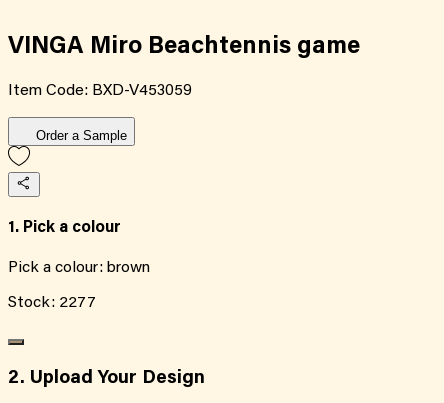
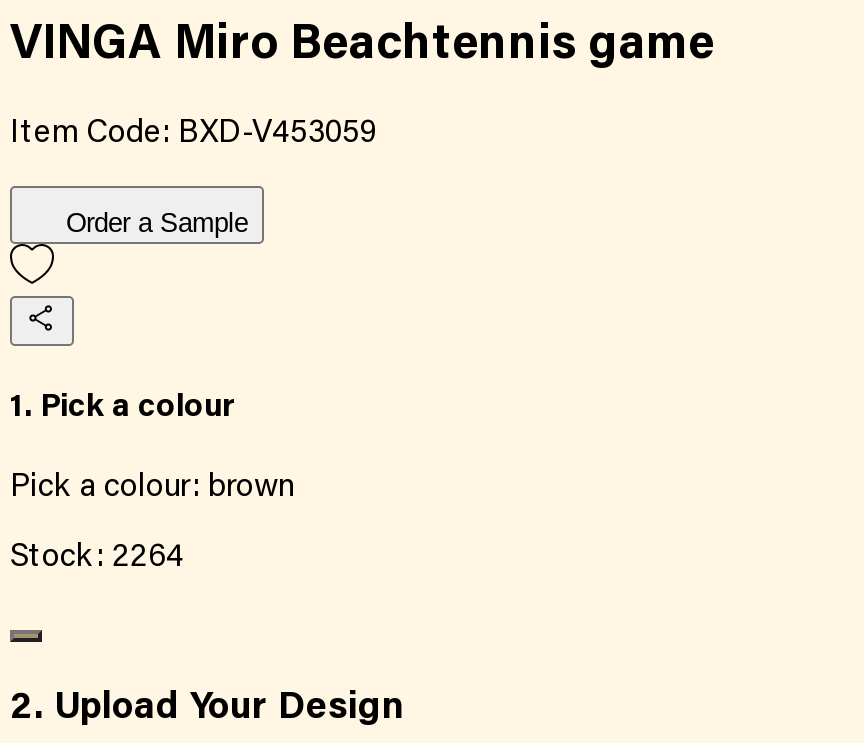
[8,295,96,311] Stock: 2277 -> [10,542,184,574] Stock: 2264

